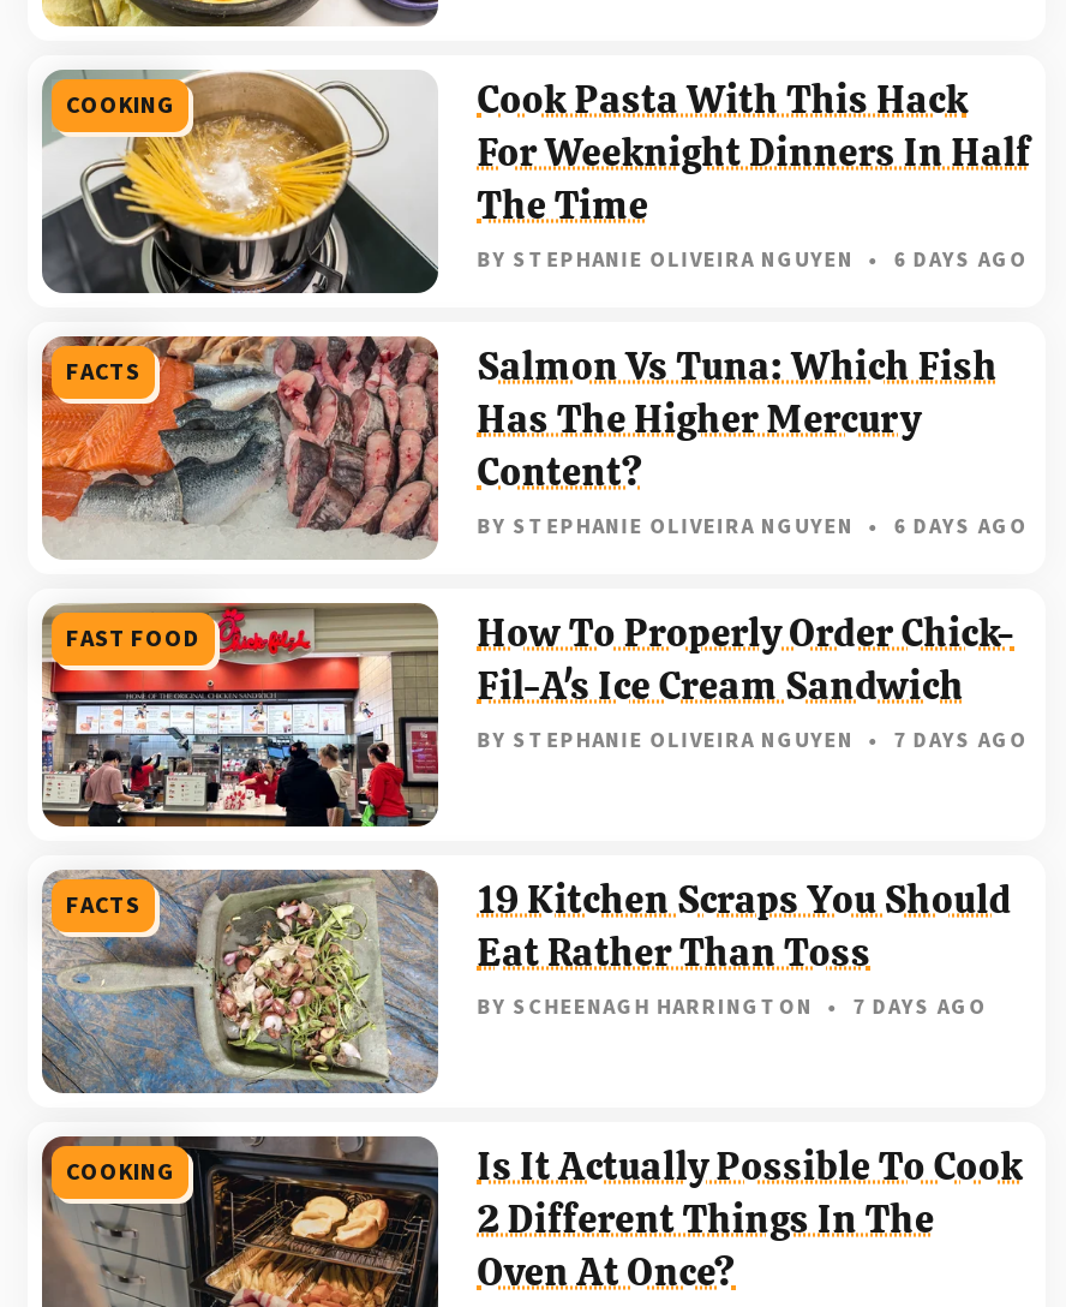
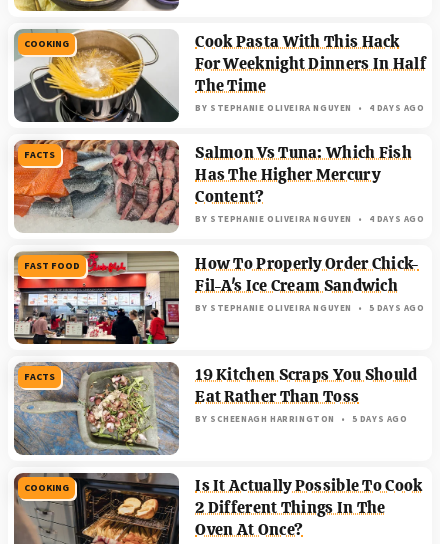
[477,245,1028,277] BY STEPHANIE OLIVEIRA NGUYEN 6 DAYS AGO -> [195,102,425,115] BY STEPHANIE OLIVEIRA NGUYEN 4 DAYS AGO
[477,512,1028,543] BY STEPHANIE OLIVEIRA NGUYEN 6 DAYS AGO -> [195,213,425,226] BY STEPHANIE OLIVEIRA NGUYEN 4 DAYS AGO
[477,726,1028,757] BY STEPHANIE OLIVEIRA NGUYEN 7 DAYS AGO -> [195,302,425,315] BY STEPHANIE OLIVEIRA NGUYEN 5 DAYS AGO
[477,993,987,1024] BY SCHEENAGH HARRINGTON 7 DAYS AGO -> [195,413,408,426] BY SCHEENAGH HARRINGTON 5 DAYS AGO

